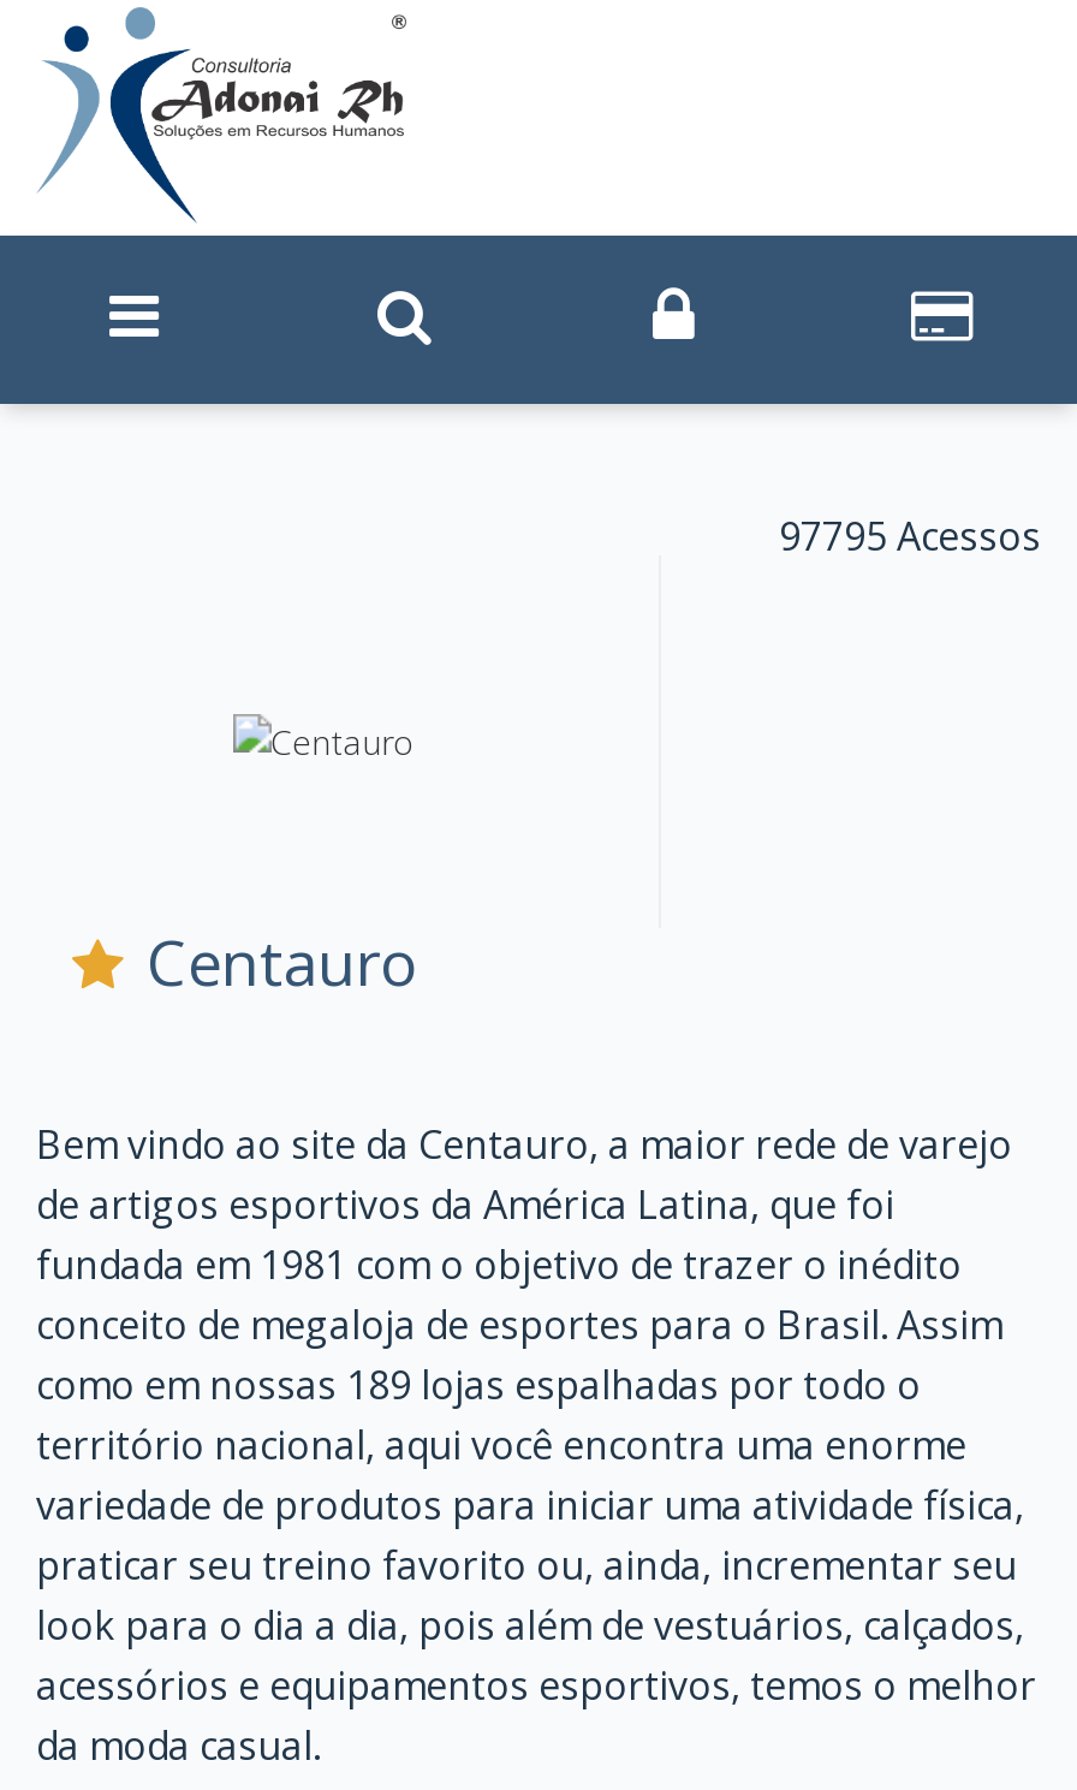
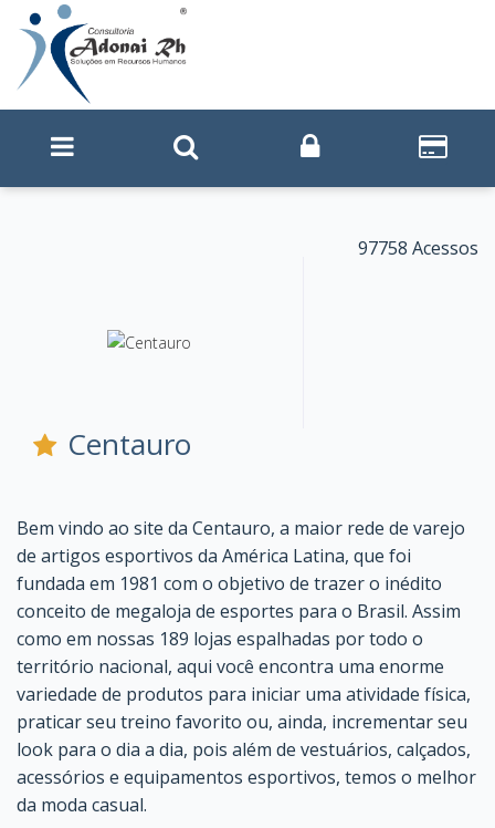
[779,510,1041,563] 97795 Acessos -> [358,236,478,260] 97758 Acessos

